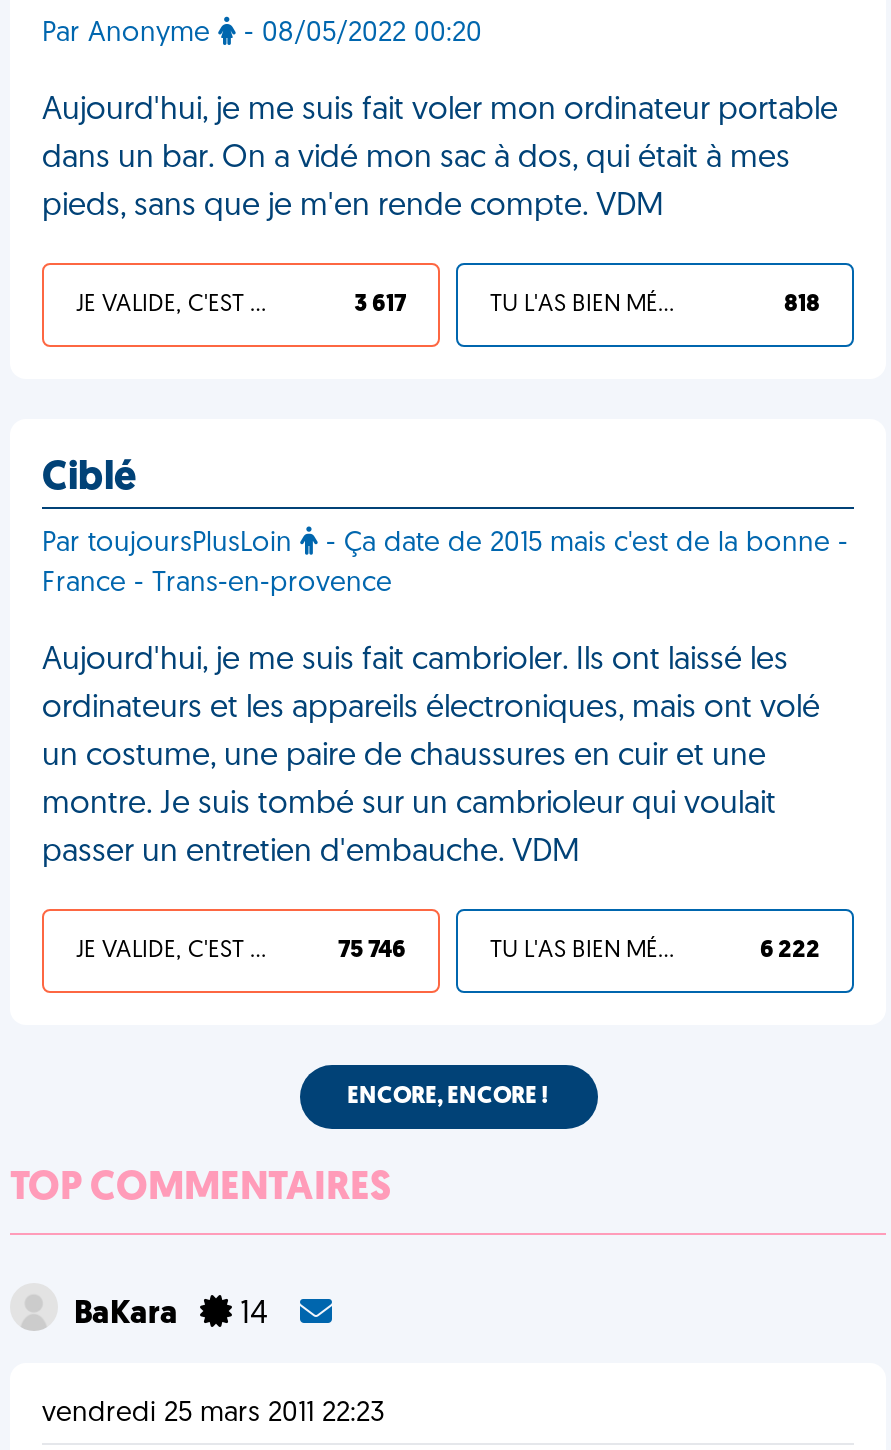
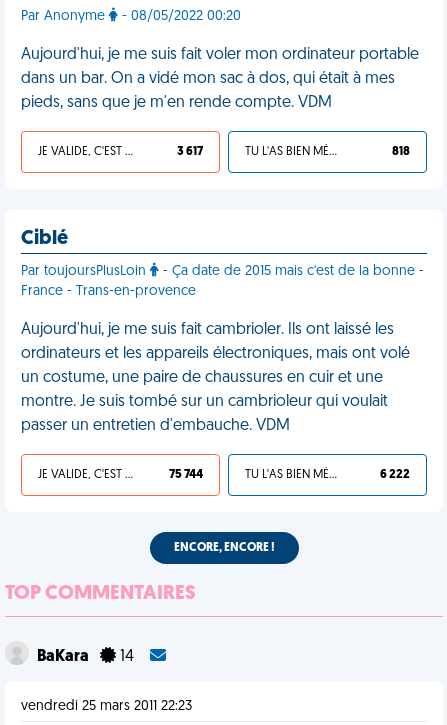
[338,939,406,963] 75 746 -> [169,469,203,481] 75 744

